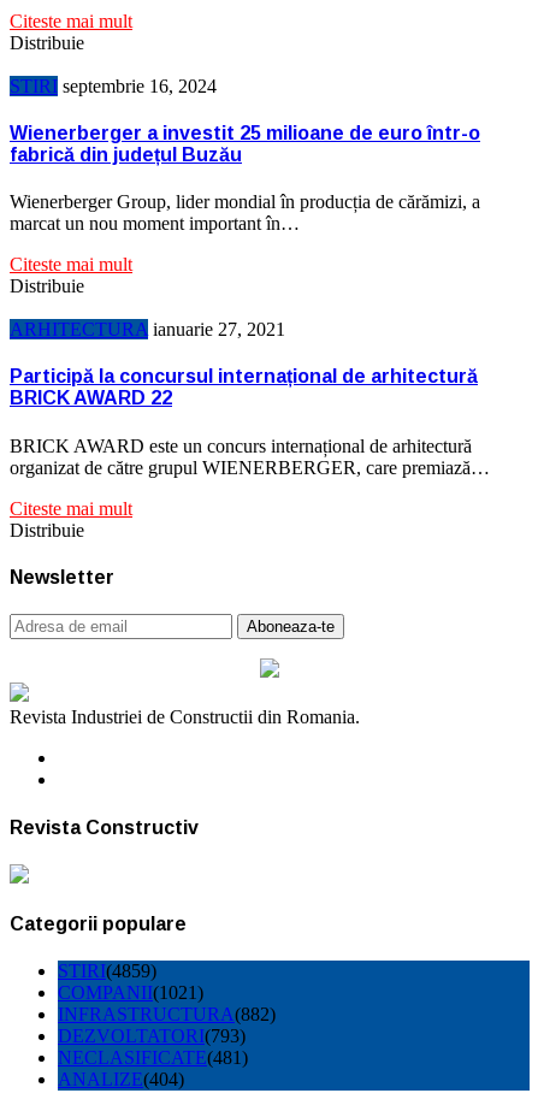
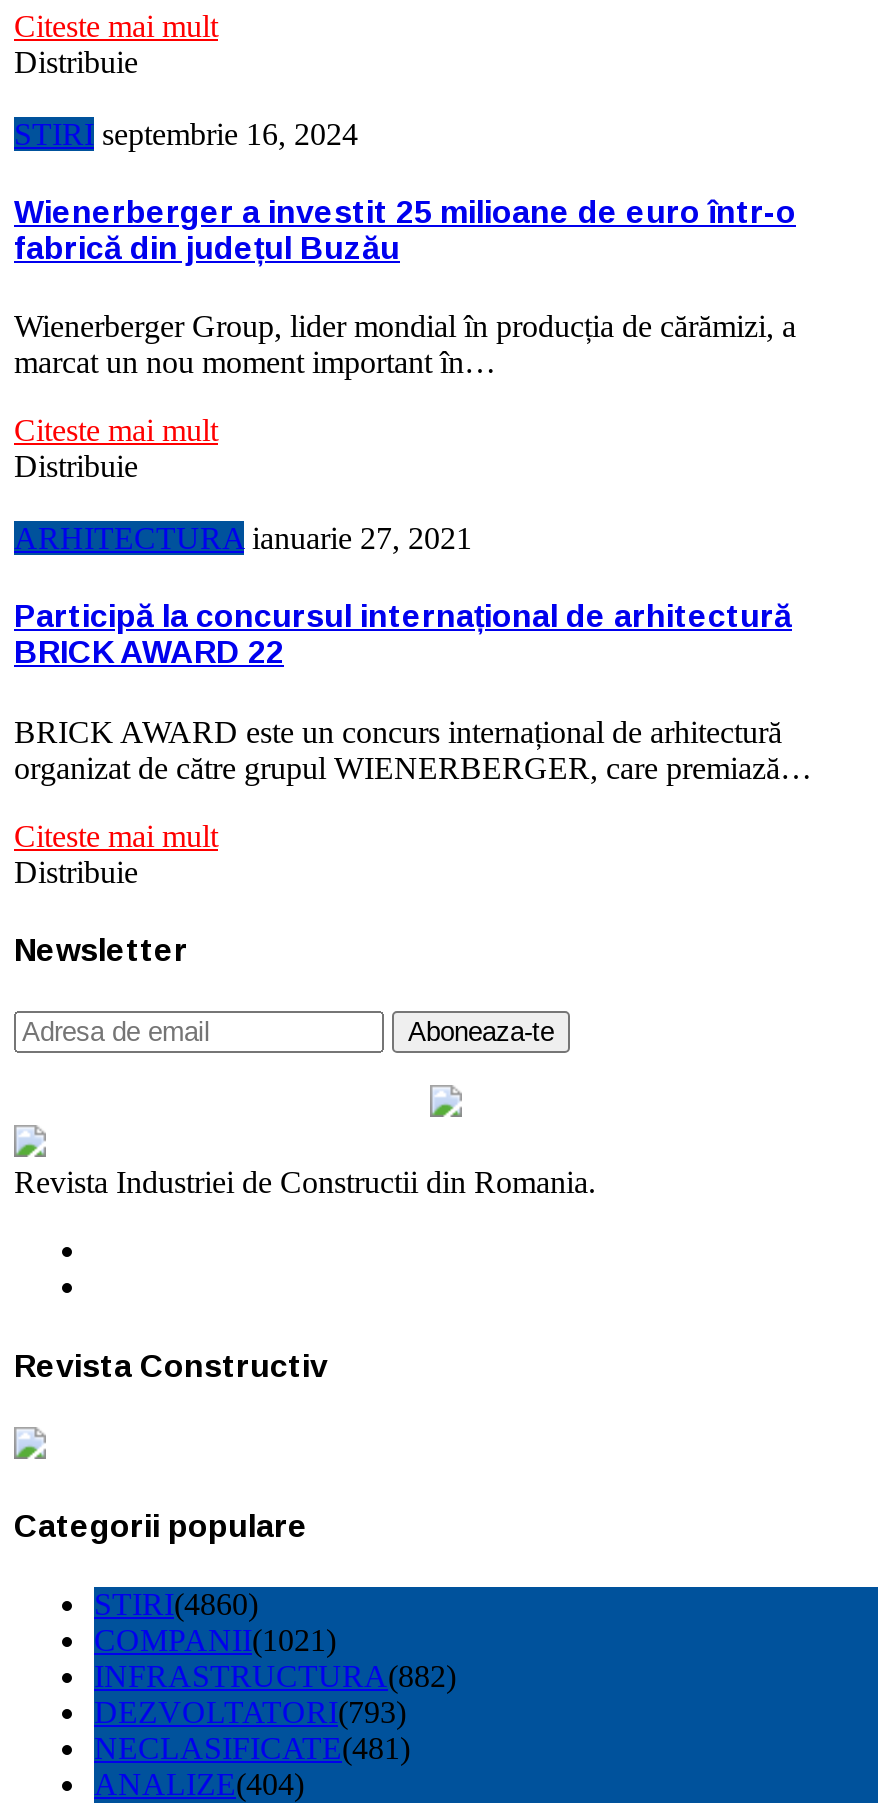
[58,961,156,981] STIRI(4859) -> [94,1588,258,1622] STIRI(4860)

